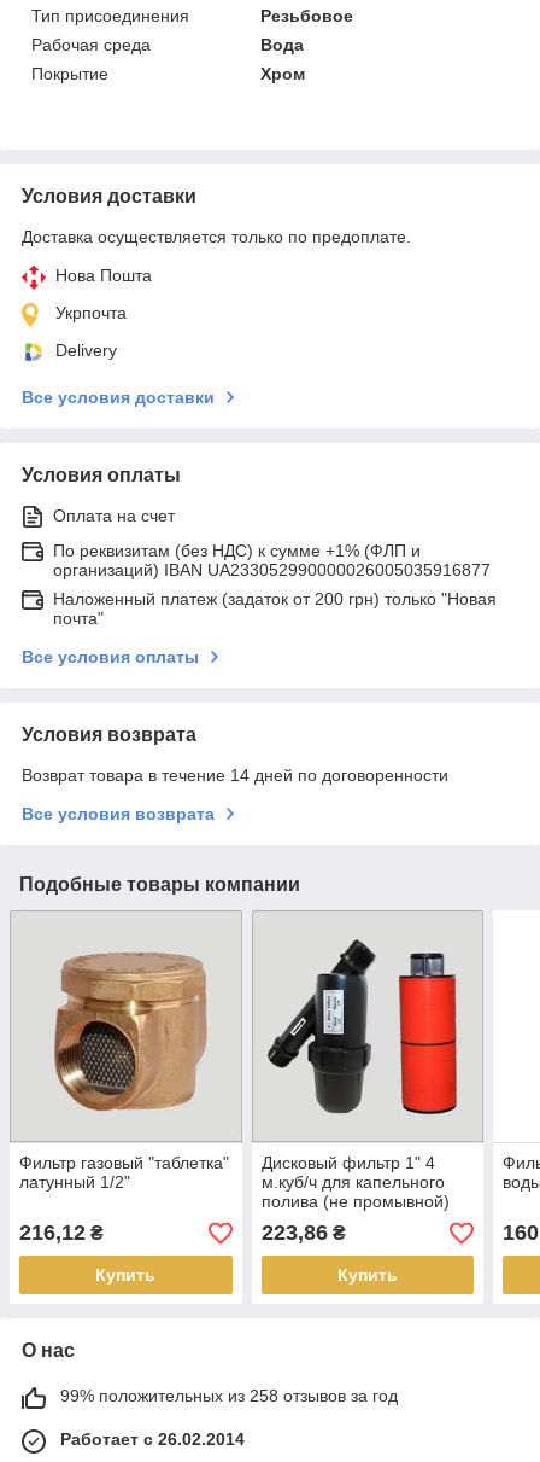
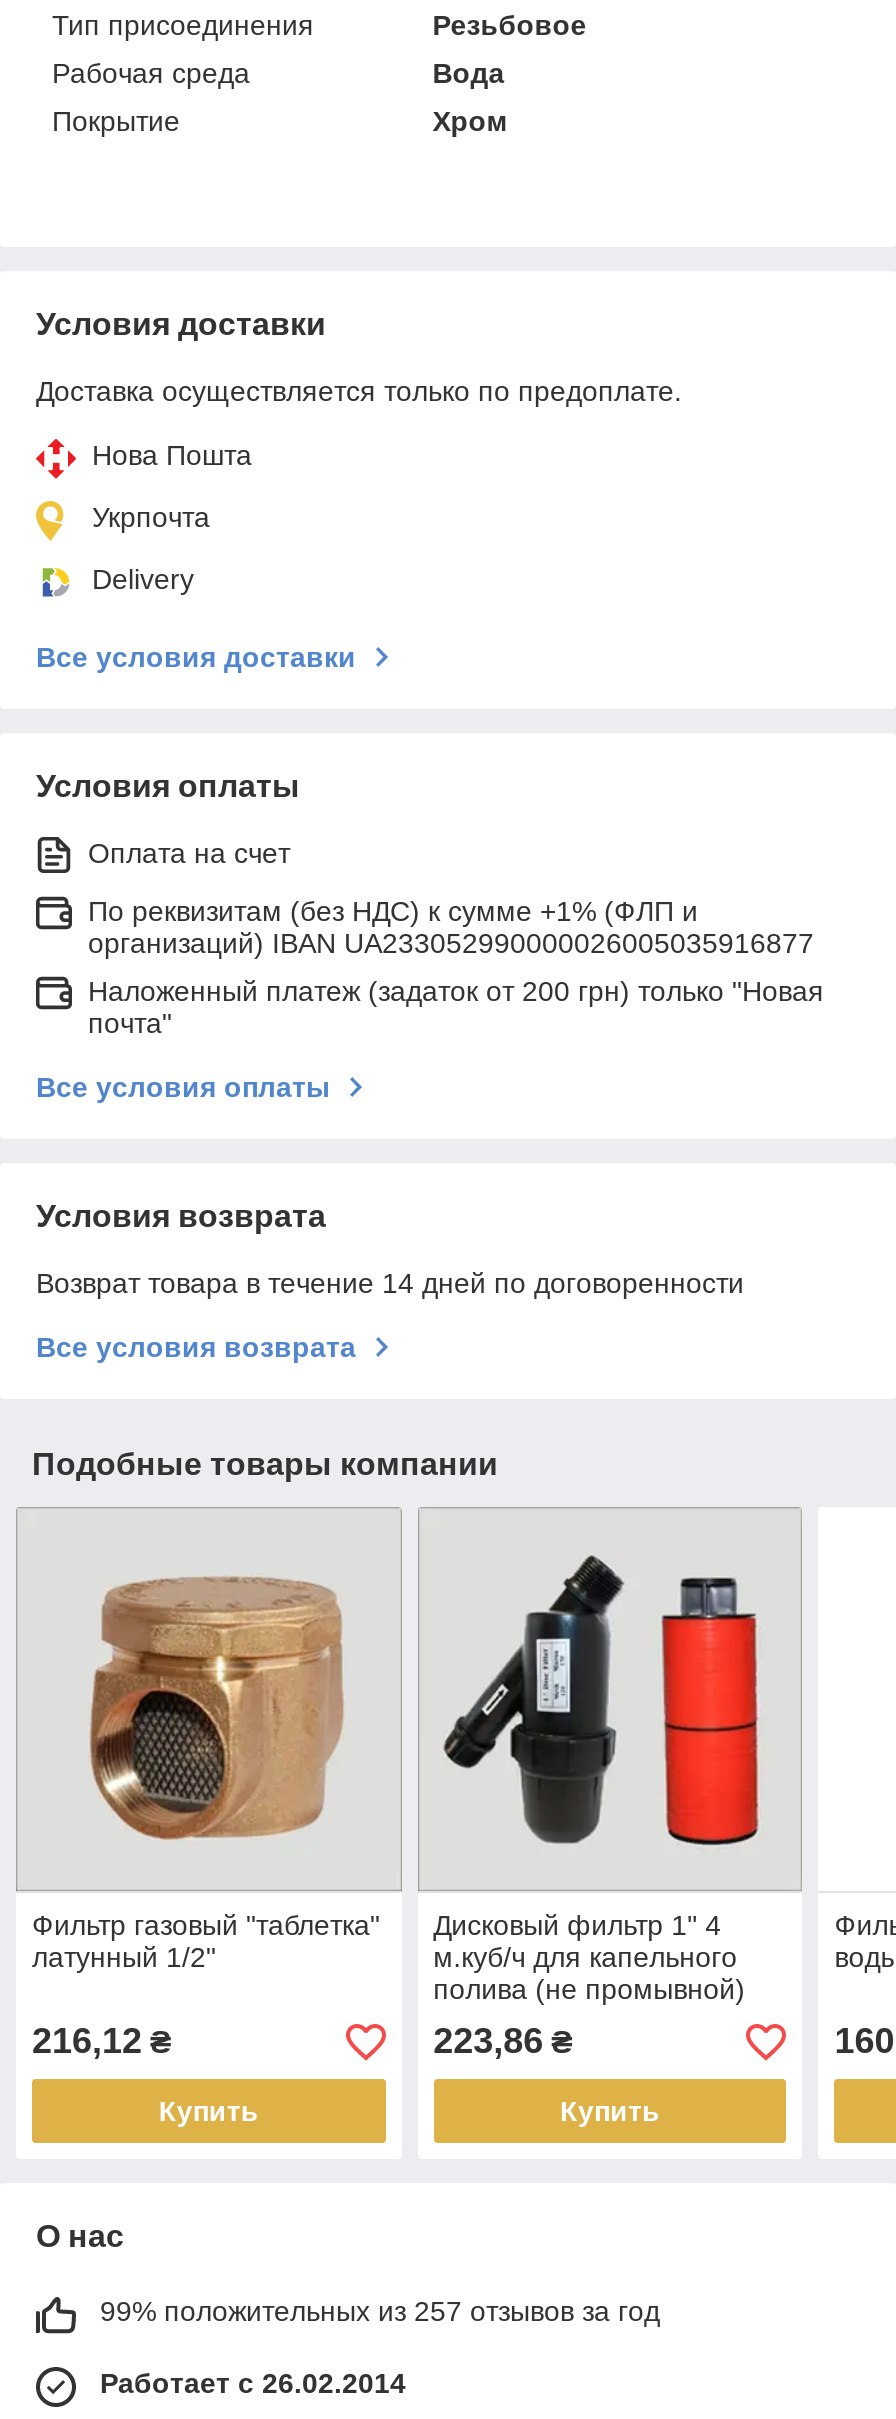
[60,1386,398,1406] 99% положительных из 258 отзывов за год -> [100,2296,660,2328] 99% положительных из 257 отзывов за год

